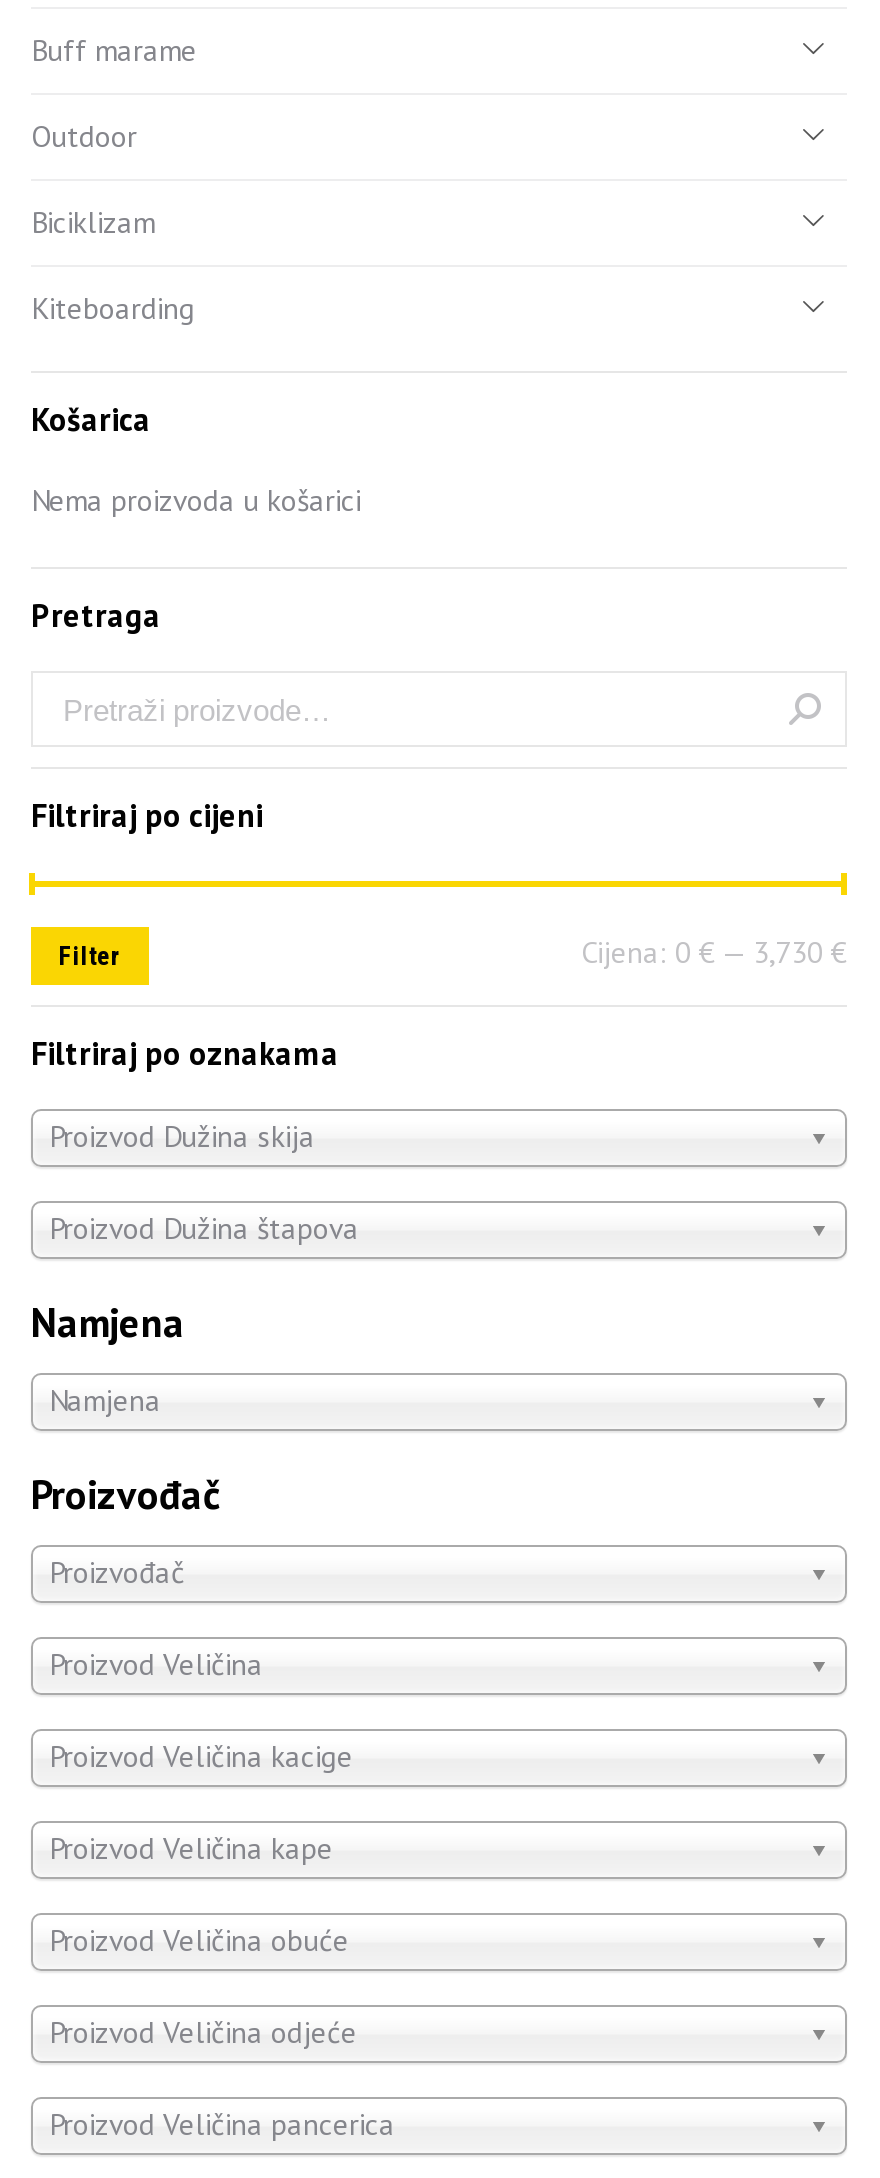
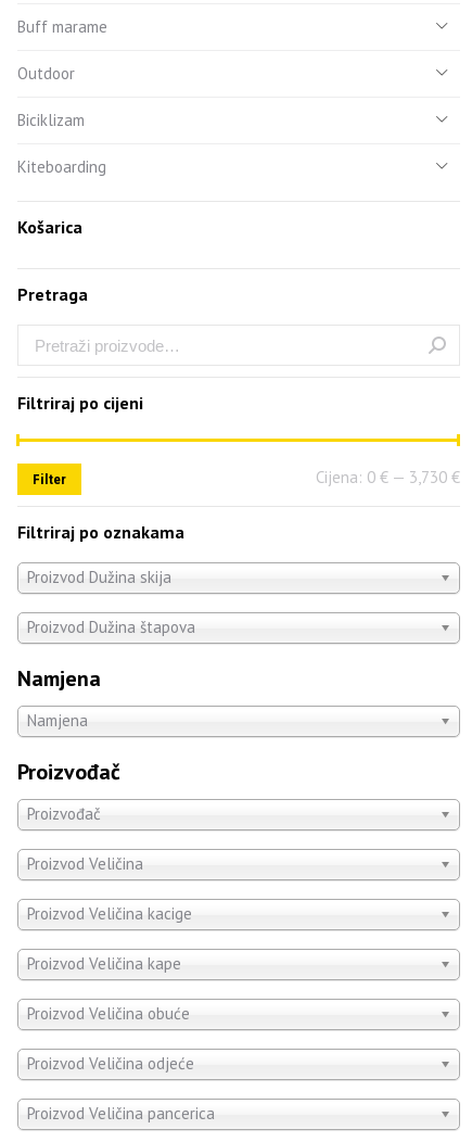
[31,481,361,519] Nema proizvoda u košarici -> none

